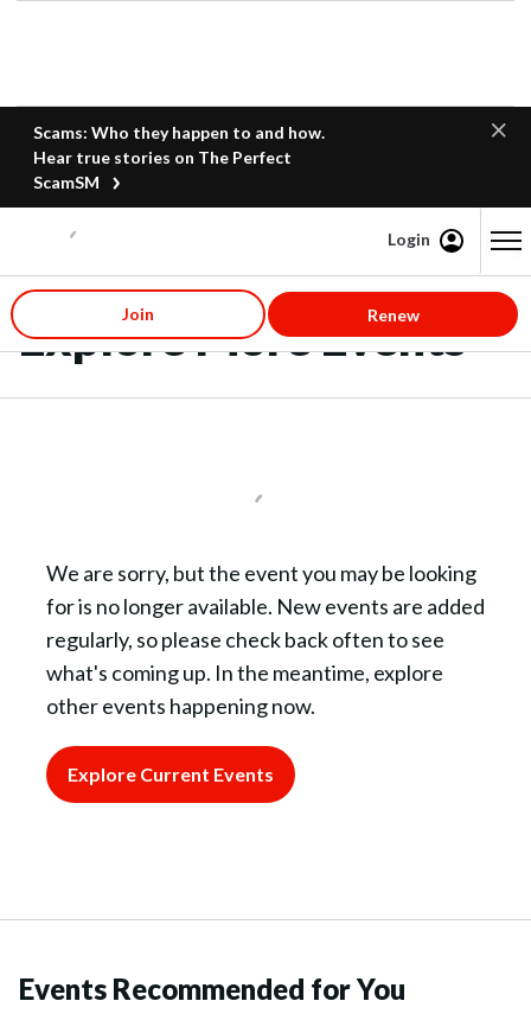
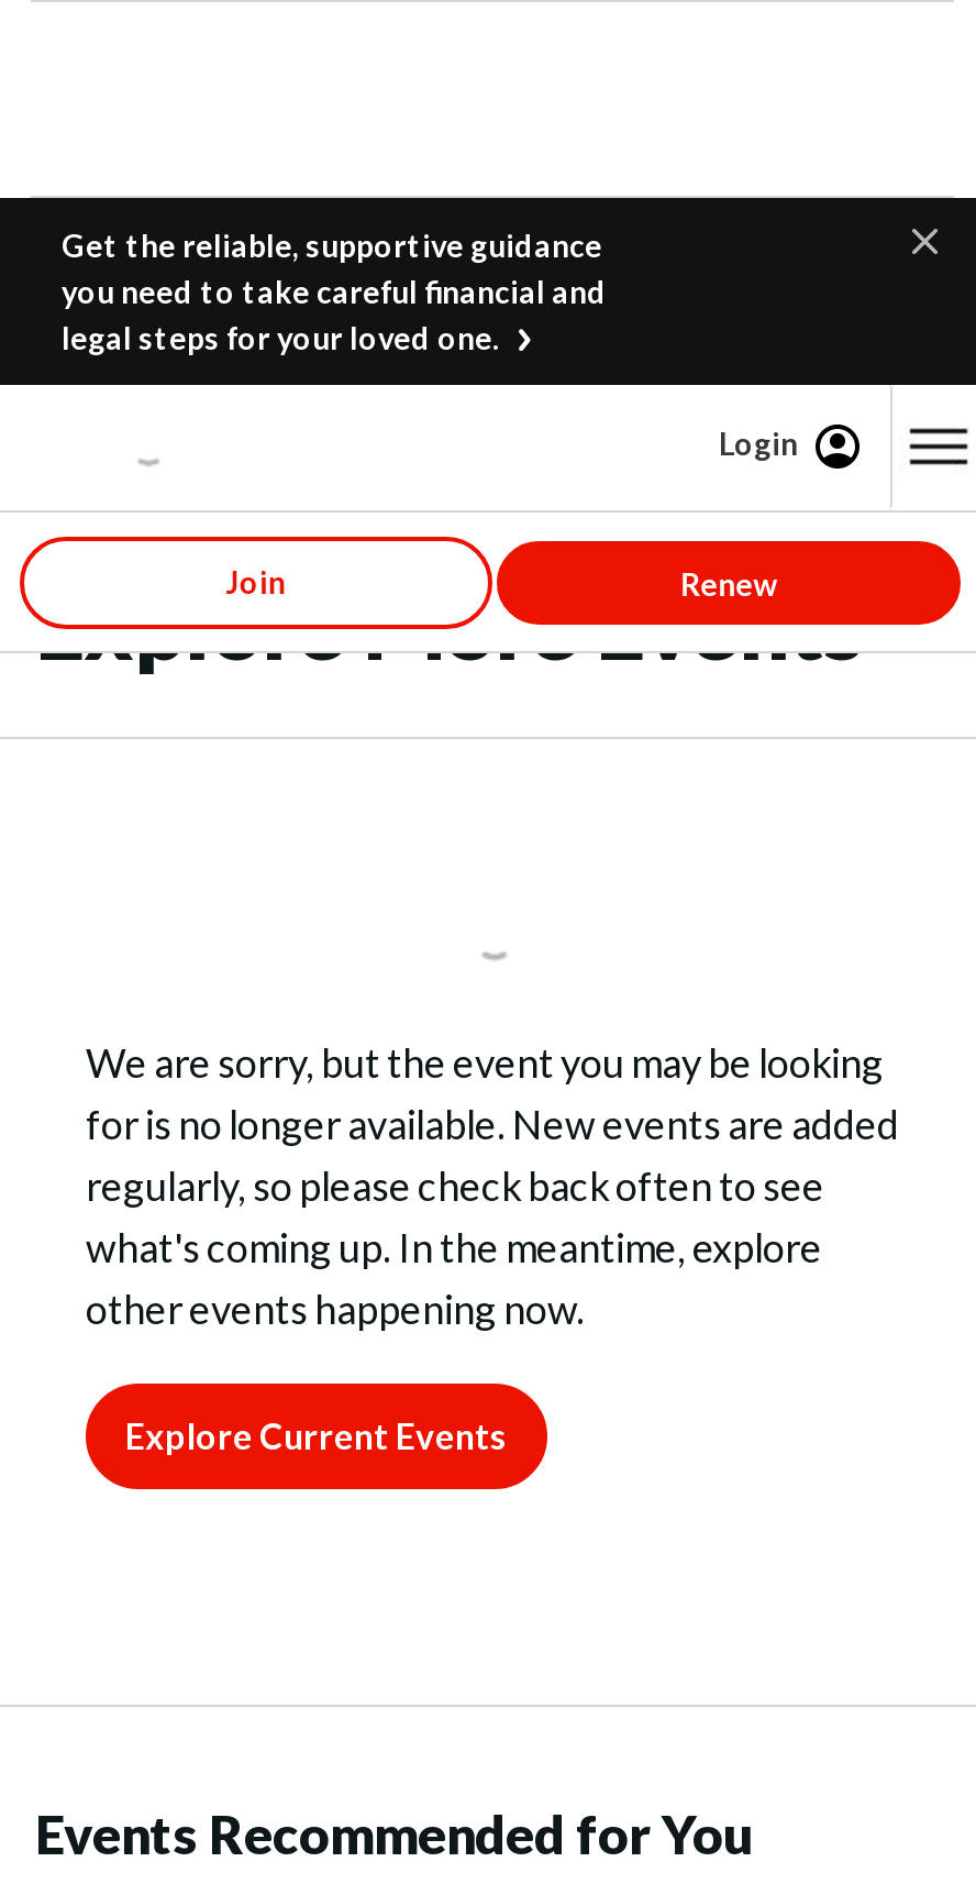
[33,122,325,192] Scams: Who they happen to and how. | Hear true stories on The Perfect | ScamSM -> [62,227,607,356] Get the reliable, supportive guidance | you need to take careful financial and | legal steps for your loved one.

